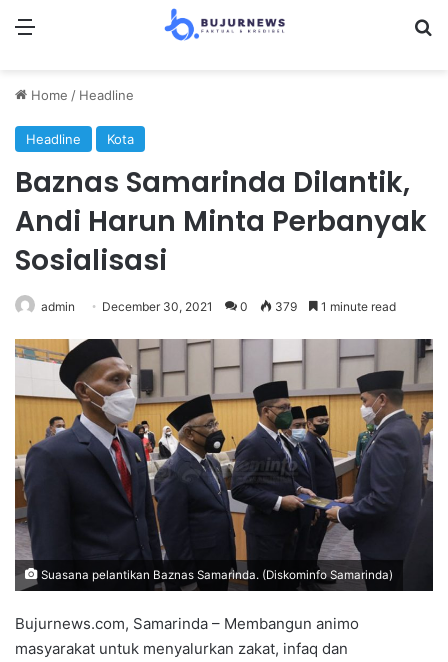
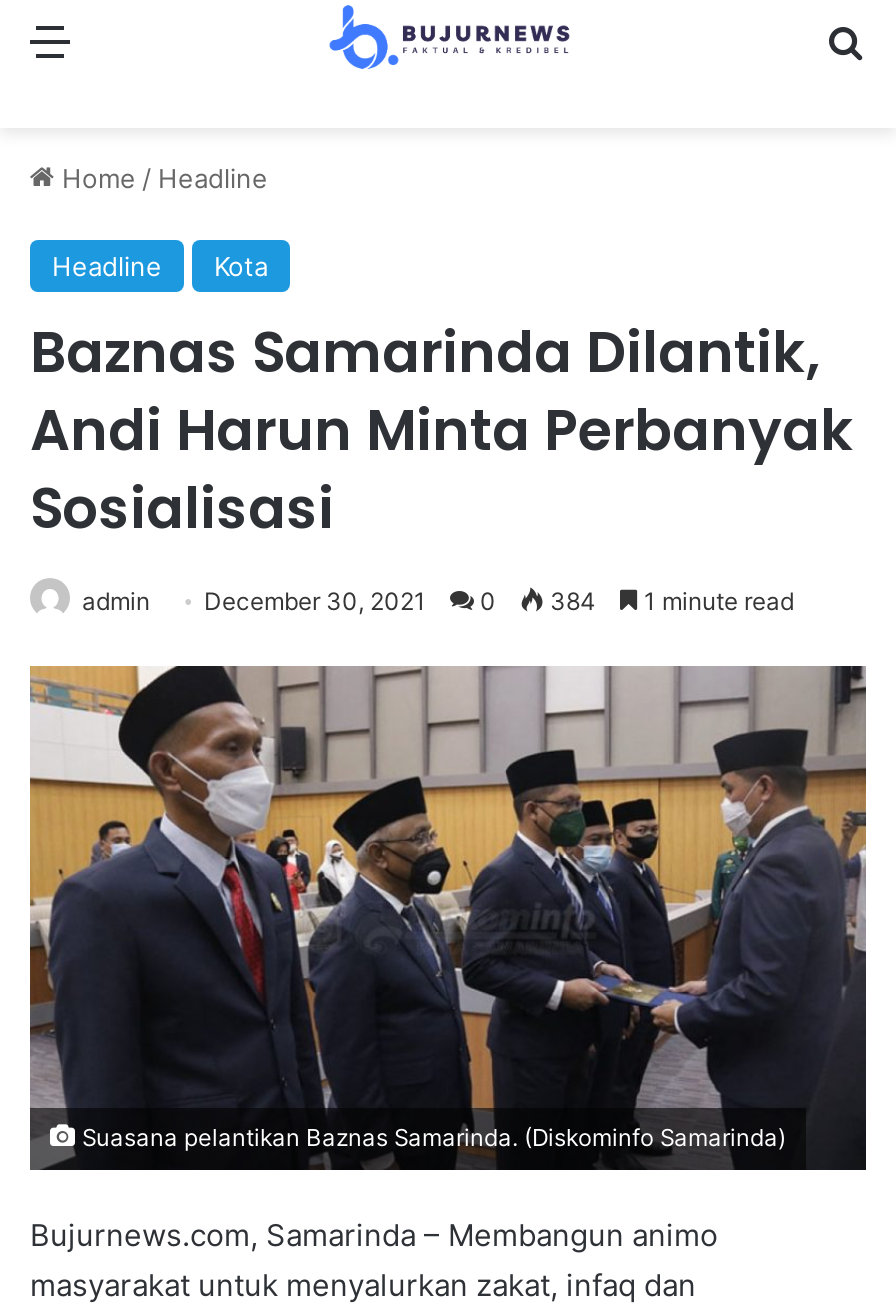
[41,299,396,314] admin December 30, 2021 0 379 1 minute read -> [82,586,794,616] admin December 30, 2021 0 384 1 minute read

